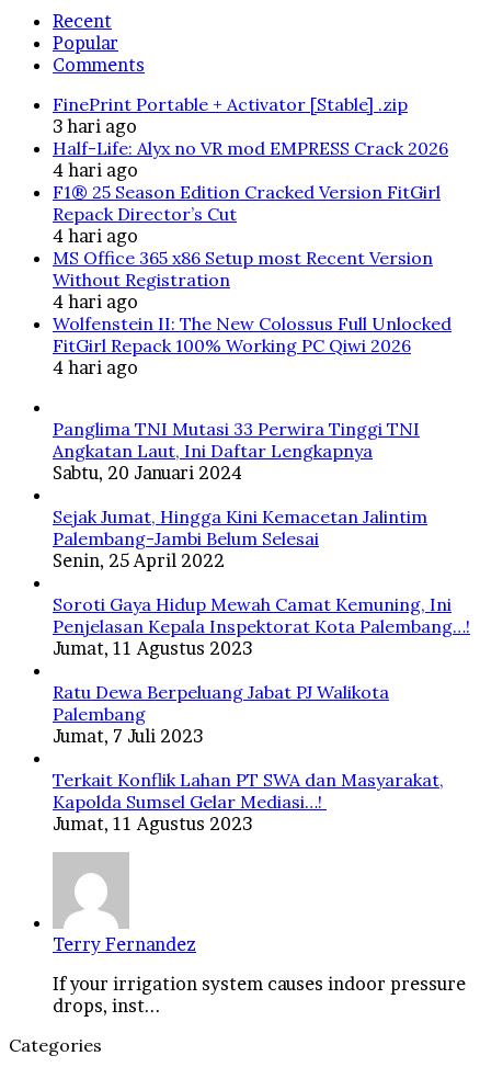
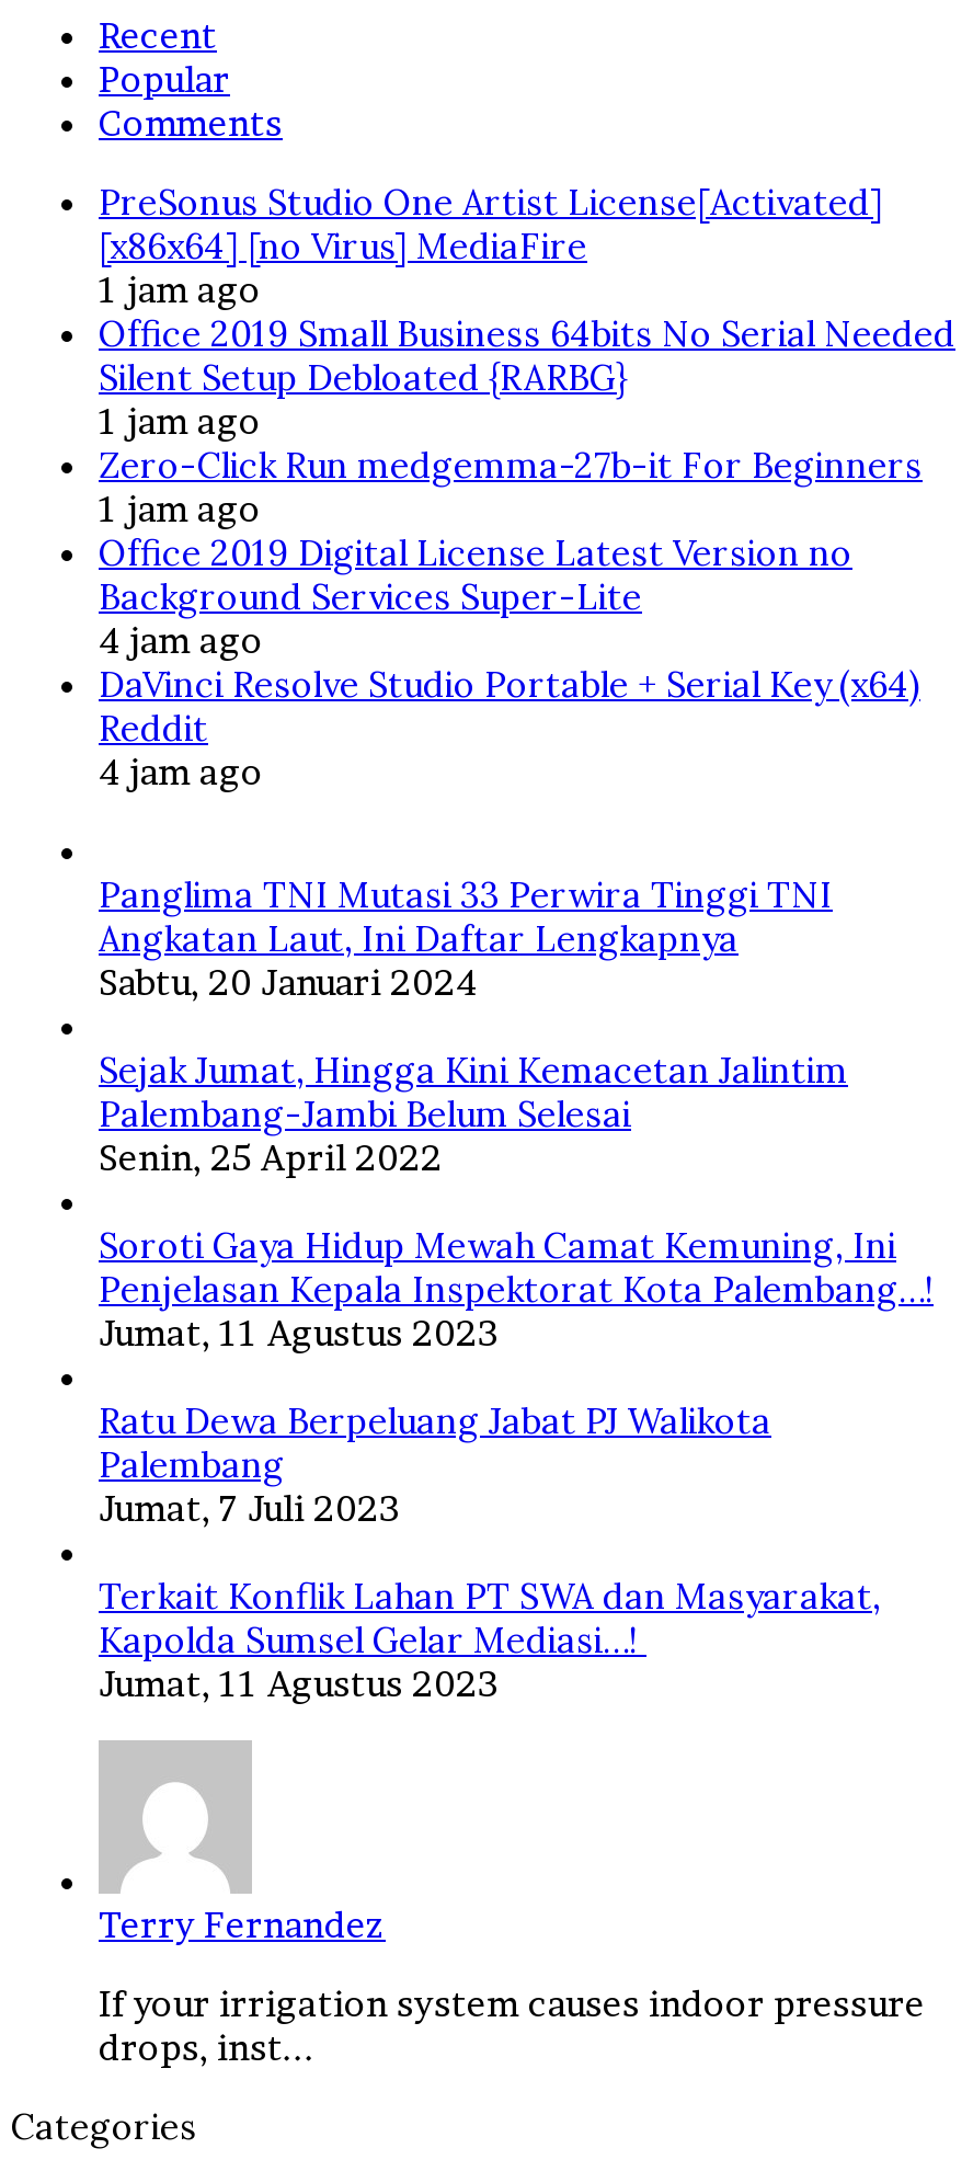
[53,93,452,379] FinePrint Portable + Activator [Stable] .zip | 3 hari ago | Half-Life: Alyx no VR mod EMPRESS Crack 2026 | 4 hari ago | F1® 25 Season Edition Cracked Version FitGirl | Repack Director’s Cut | 4 hari ago | MS Office 365 x86 Setup most Recent Version | Without Registration | 4 hari ago | Wolfenstein II: The New Colossus Full Unlocked | FitGirl Repack 100% Working PC Qiwi 2026 | 4 hari ago -> [99,180,955,794] PreSonus Studio One Artist License[Activated] | [x86x64] [no Virus] MediaFire | 1 jam ago | Office 2019 Small Business 64bits No Serial Needed | Silent Setup Debloated {RARBG} | 1 jam ago | Zero-Click Run medgemma-27b-it For Beginners | 1 jam ago | Office 2019 Digital License Latest Version no | Background Services Super-Lite | 4 jam ago | DaVinci Resolve Studio Portable + Serial Key (x64) | Reddit | 4 jam ago

